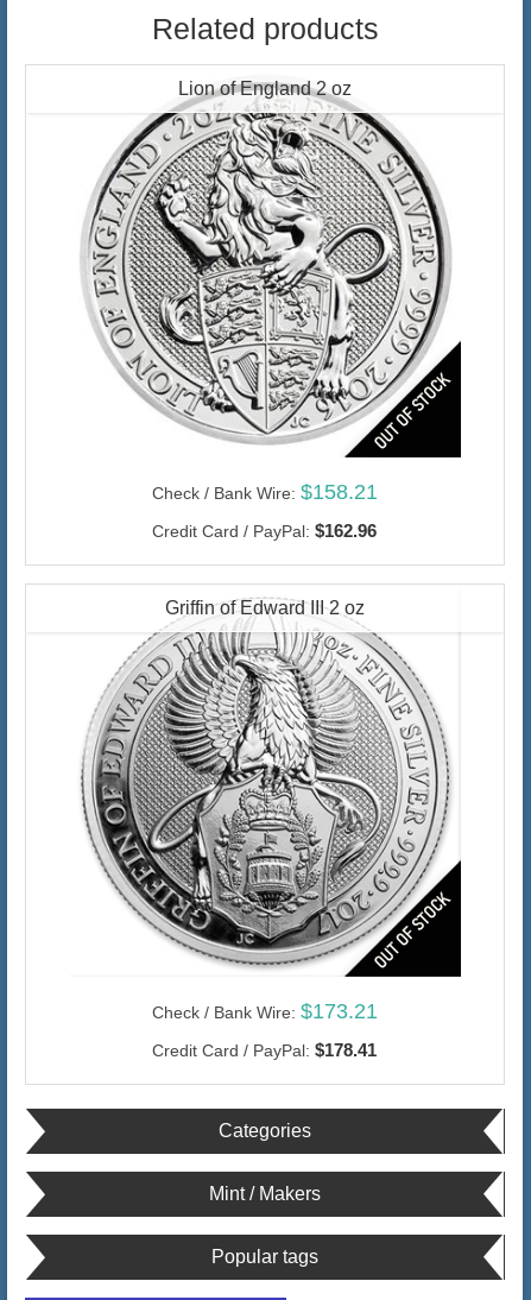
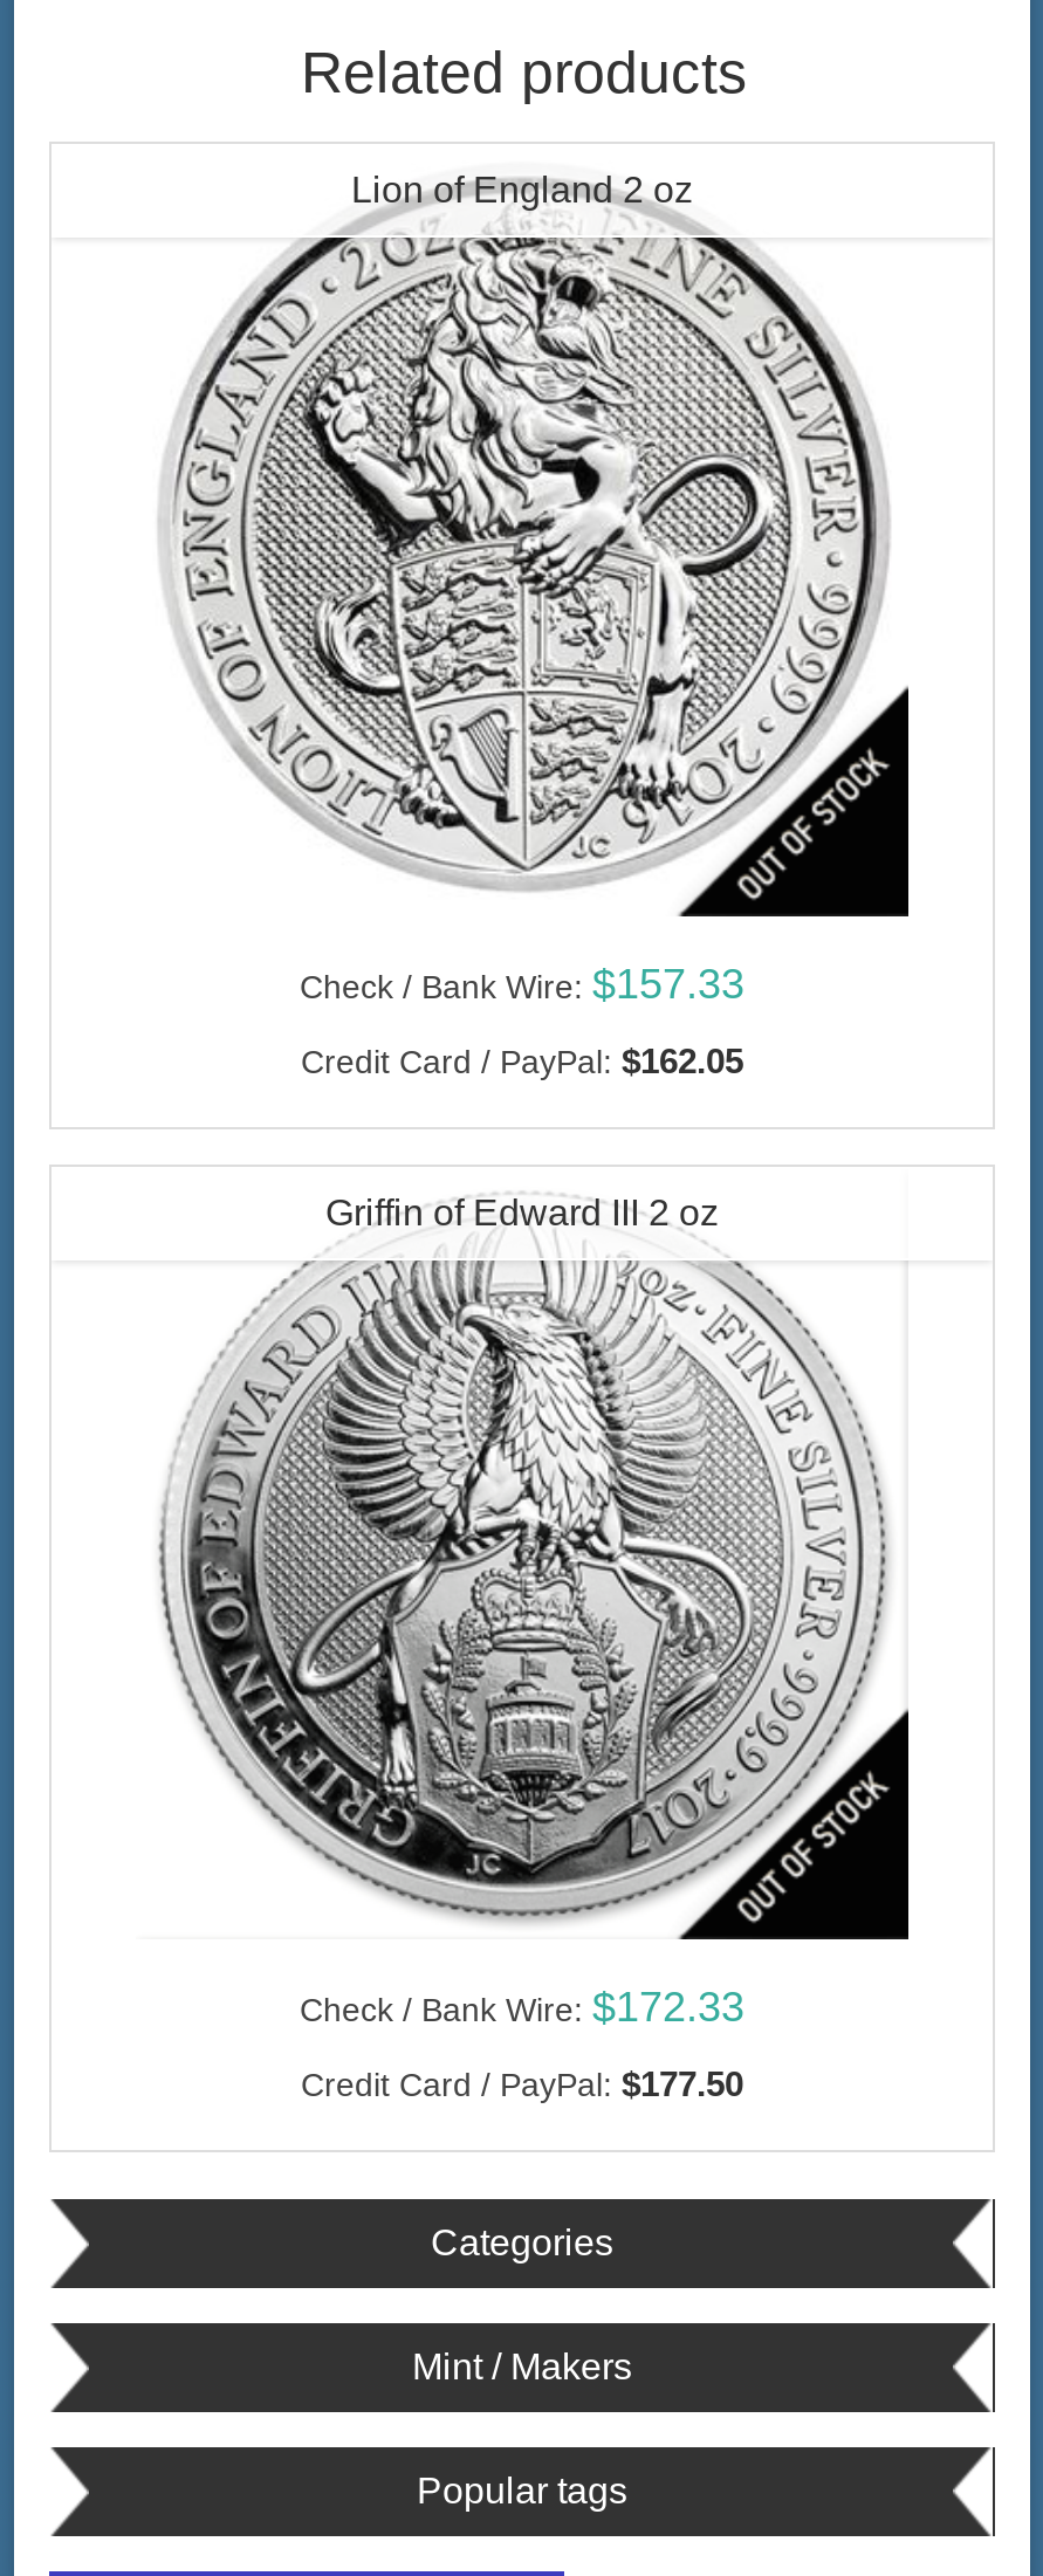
[152,480,378,504] Check / Bank Wire: $158.21 -> [300,961,744,1008] Check / Bank Wire: $157.33
[153,521,377,541] Credit Card / PayPal: $162.96 -> [301,1041,743,1080] Credit Card / PayPal: $162.05
[152,999,378,1023] Check / Bank Wire: $173.21 -> [300,1984,744,2031] Check / Bank Wire: $172.33
[153,1040,377,1060] Credit Card / PayPal: $178.41 -> [301,2064,743,2103] Credit Card / PayPal: $177.50

